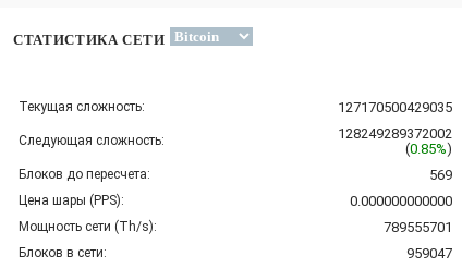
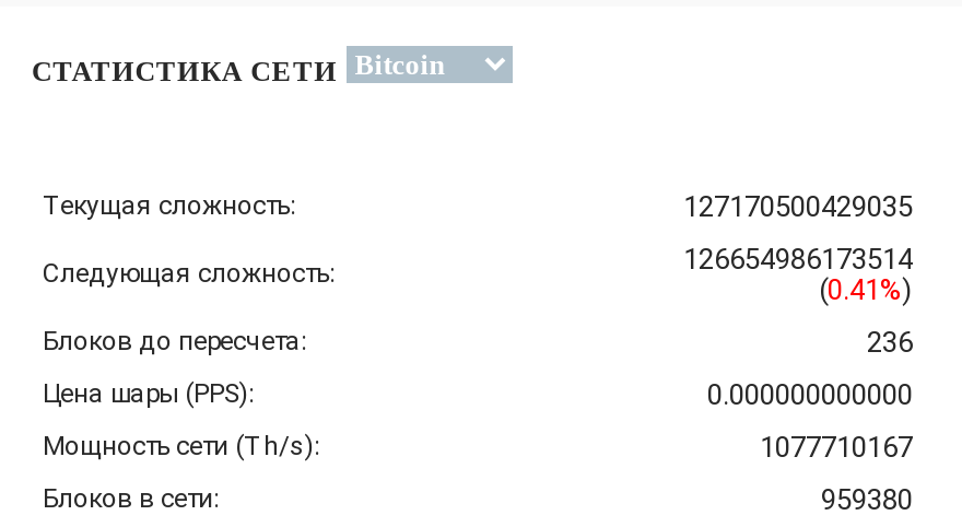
[338,125,452,142] 128249289372002 -> [683,243,913,276] 126654986173514
[405,141,452,157] (0.85%) -> [819,273,913,306] (0.41%)
[429,167,452,183] 569 -> [867,326,913,359] 236
[384,219,452,235] 789555701 -> [760,431,913,464] 1077710167
[406,245,452,261] 959047 -> [821,483,913,516] 959380

